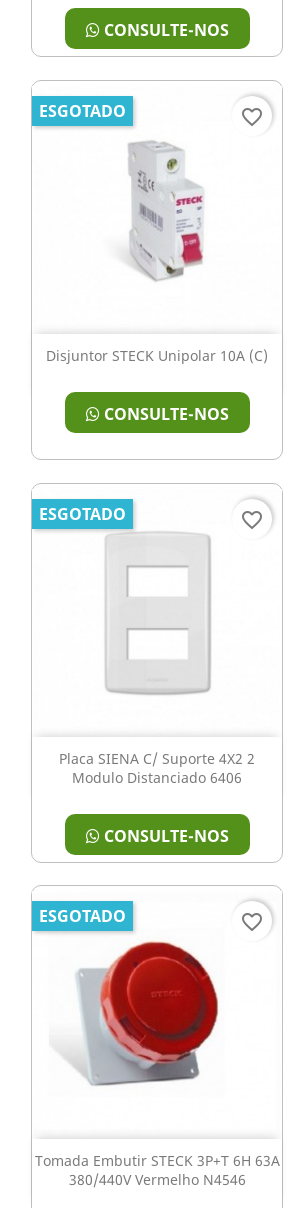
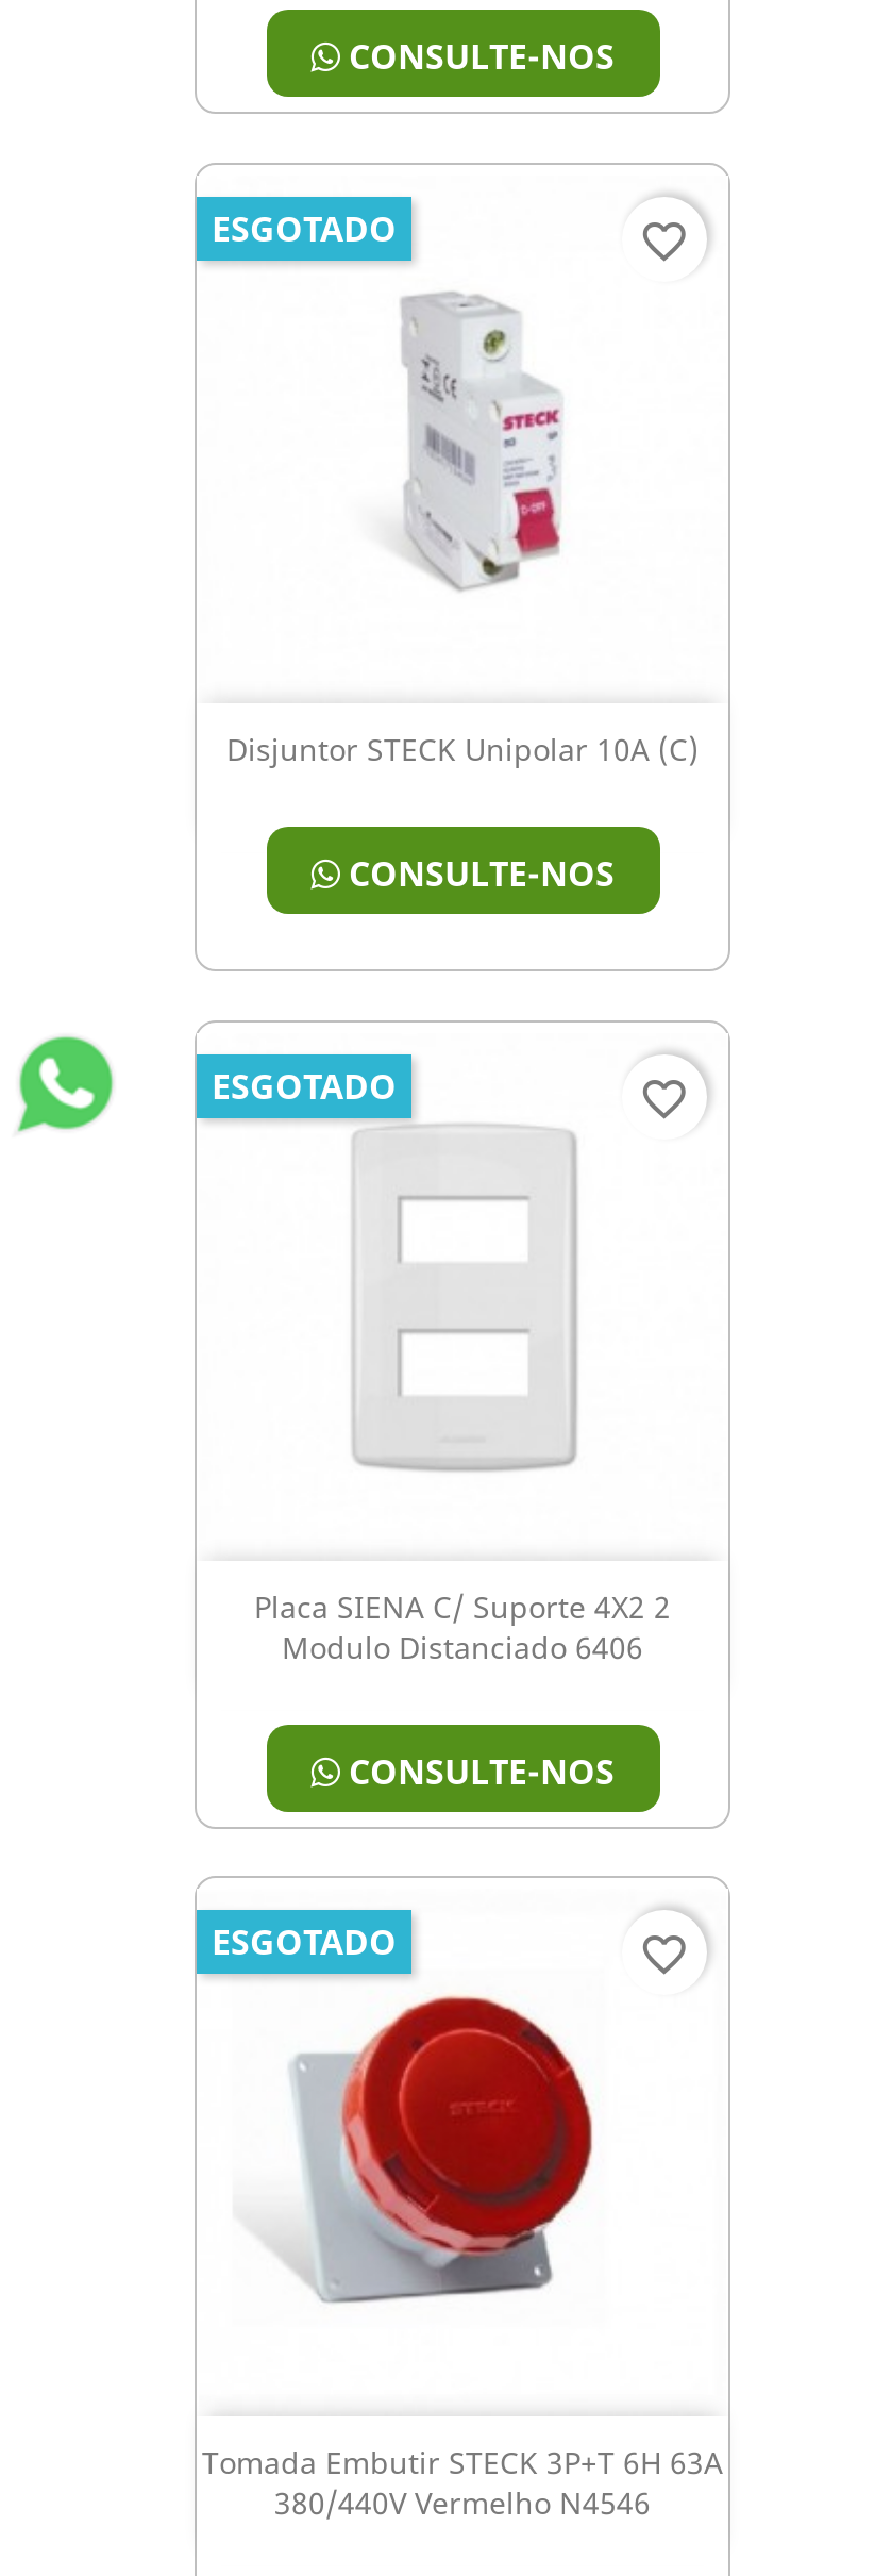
none -> [16,1035,114,1133] [image]

